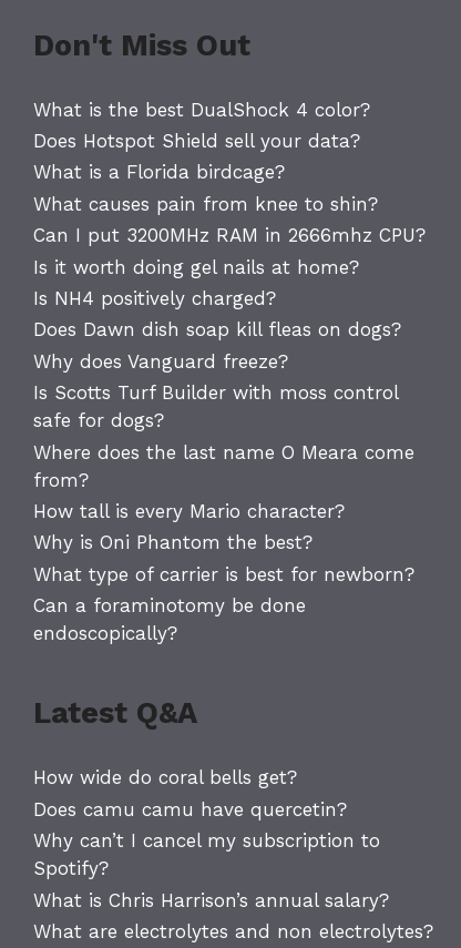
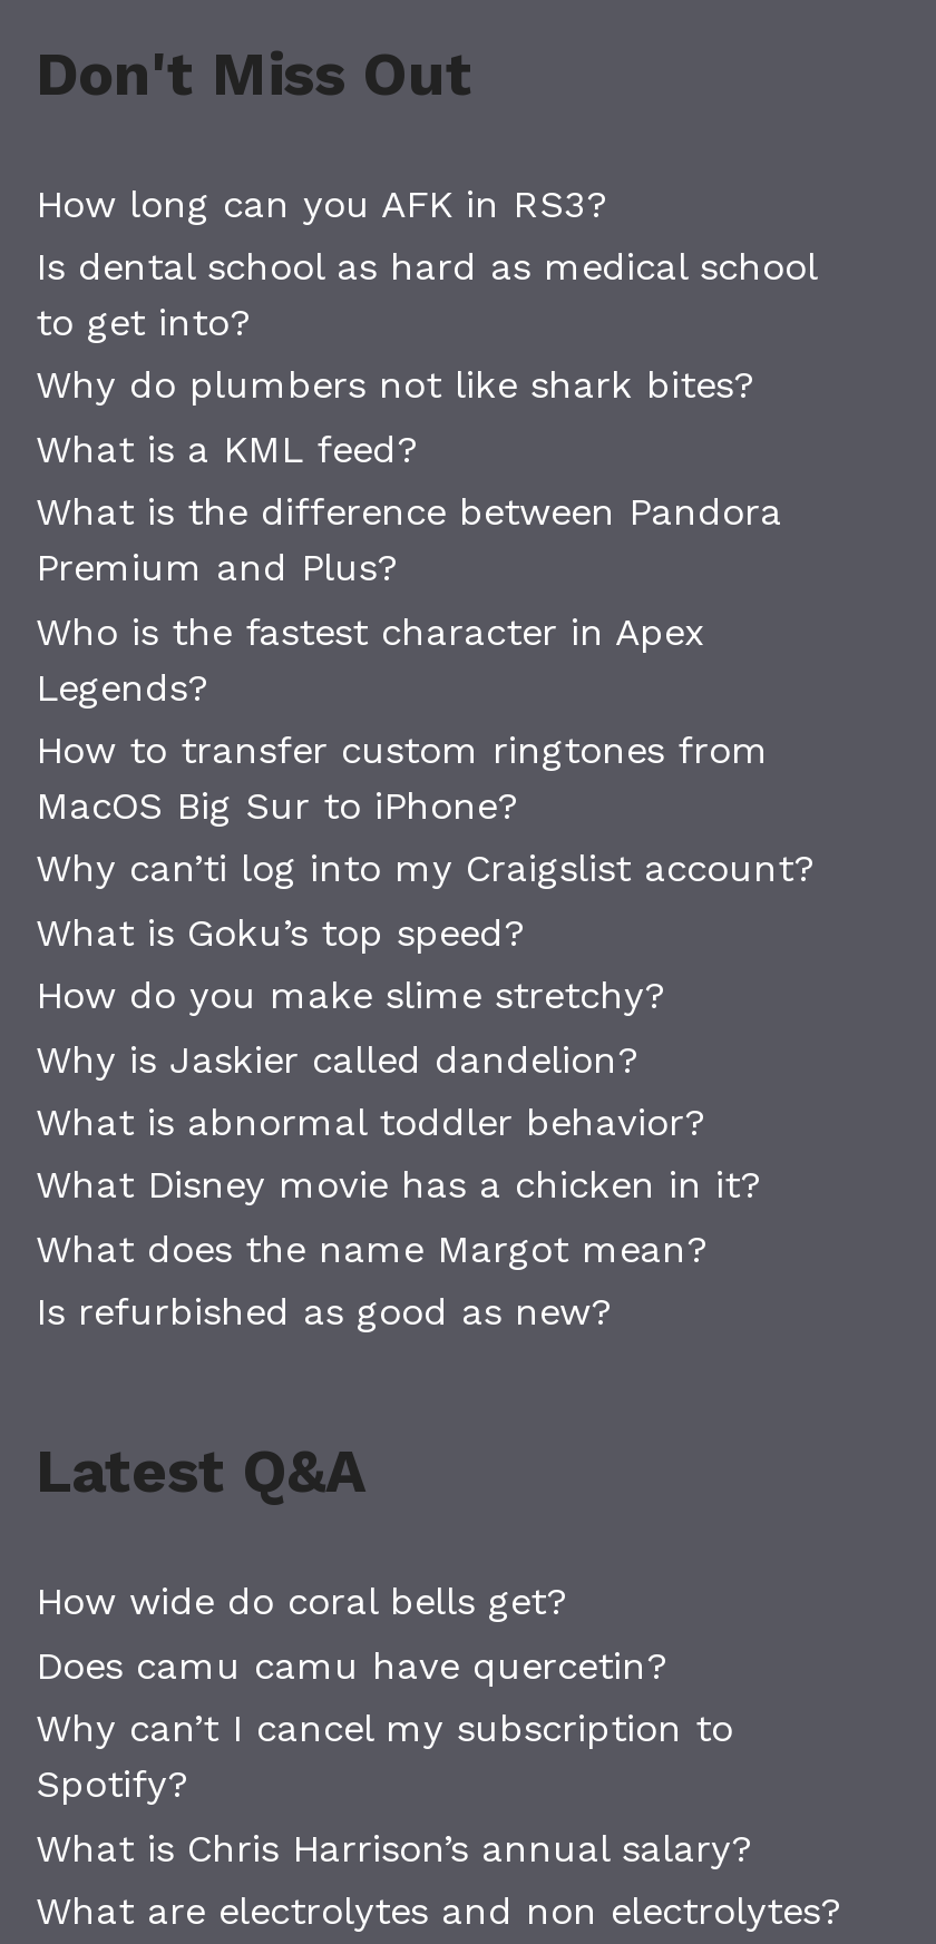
[33,98,426,644] What is the best DualShock 4 color? | Does Hotspot Shield sell your data? | What is a Florida birdcage? | What causes pain from knee to shin? | Can I put 3200MHz RAM in 2666mhz CPU? | Is it worth doing gel nails at home? | Is NH4 positively charged? | Does Dawn dish soap kill fleas on dogs? | Why does Vanguard freeze? | Is Scotts Turf Builder with moss control | safe for dogs? | Where does the last name O Meara come | from? | How tall is every Mario character? | Why is Oni Phantom the best? | What type of carrier is best for newborn? | Can a foraminotomy be done | endoscopically? -> [36,181,818,1334] How long can you AFK in RS3? | Is dental school as hard as medical school | to get into? | Why do plumbers not like shark bites? | What is a KML feed? | What is the difference between Pandora | Premium and Plus? | Who is the fastest character in Apex | Legends? | How to transfer custom ringtones from | MacOS Big Sur to iPhone? | Why can’ti log into my Craigslist account? | What is Goku’s top speed? | How do you make slime stretchy? | Why is Jaskier called dandelion? | What is abnormal toddler behavior? | What Disney movie has a chicken in it? | What does the name Margot mean? | Is refurbished as good as new?

